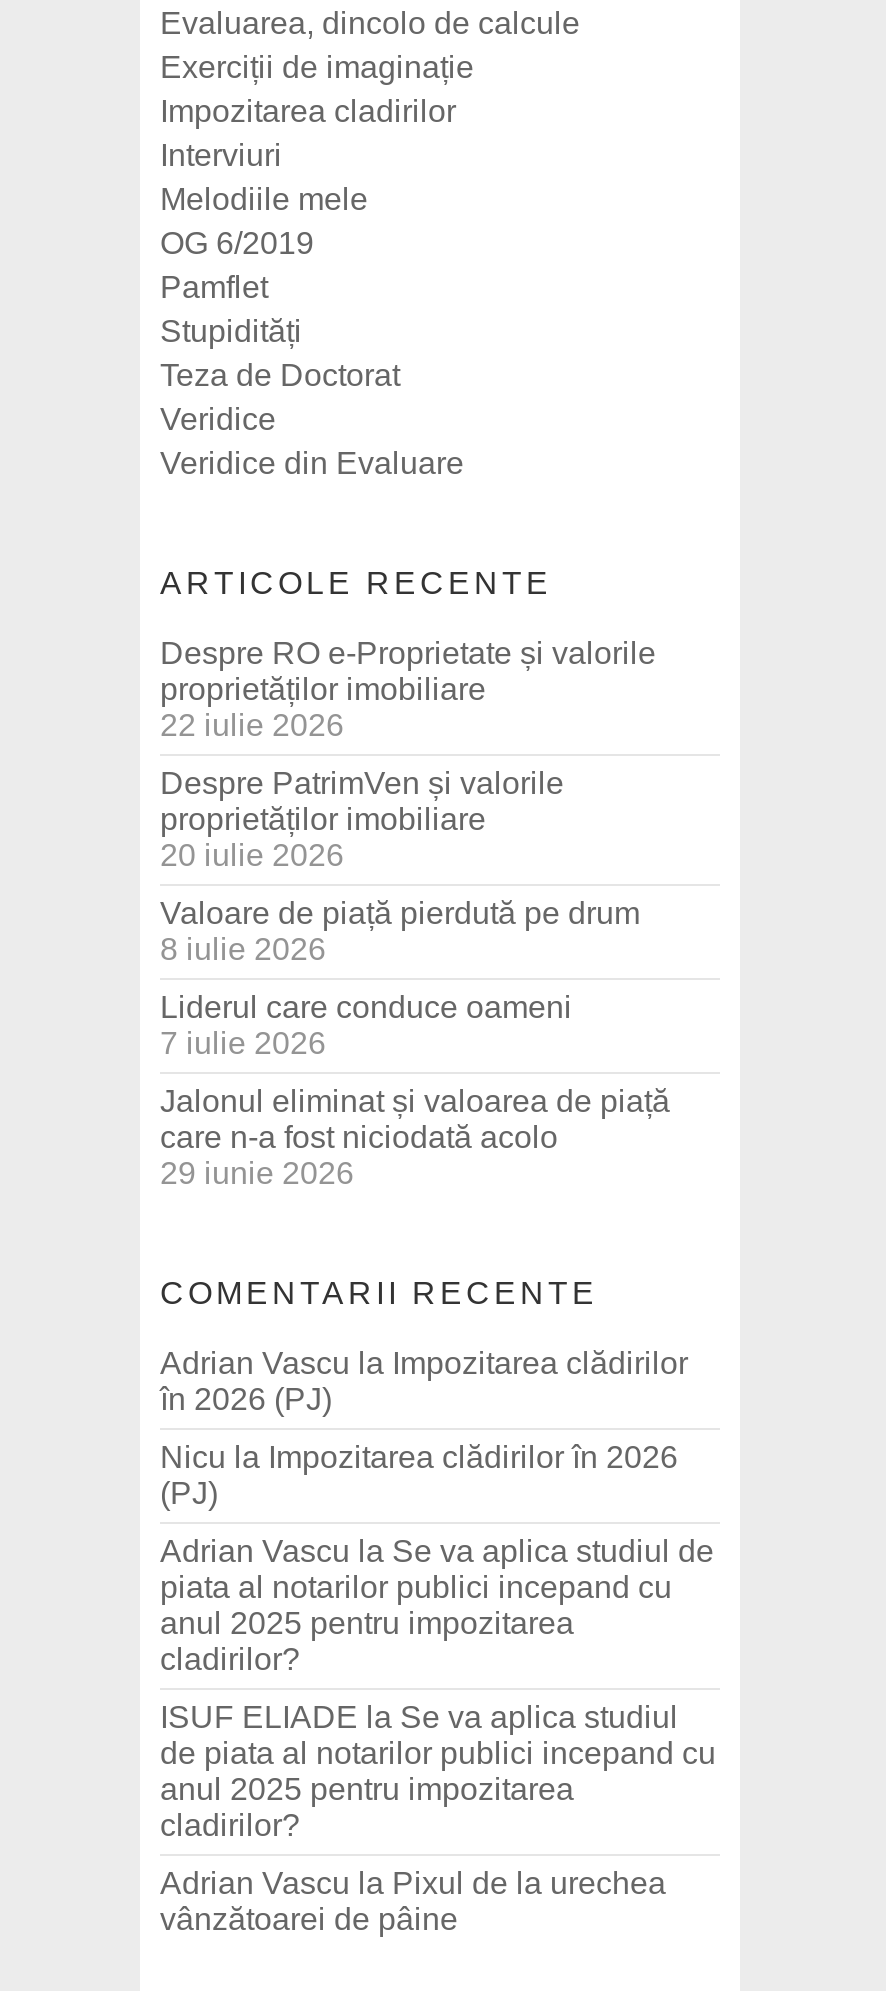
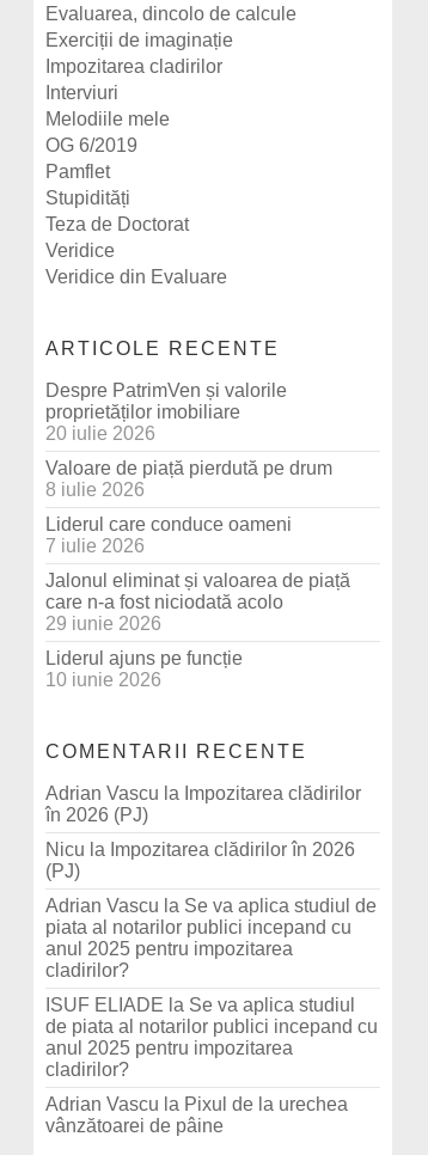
[160,636,656,742] Despre RO e-Proprietate și valorile | proprietăților imobiliare | 22 iulie 2026 -> none
moved [160,766,670,1190] -> [45,380,350,634]: Despre PatrimVen și valorile | proprietăților imobiliare | 20 iulie 2026 | ... | care n-a fost niciodată acolo | 29 iunie 2026
none -> [45,648,243,690] Liderul ajuns pe funcție | 10 iunie 2026

